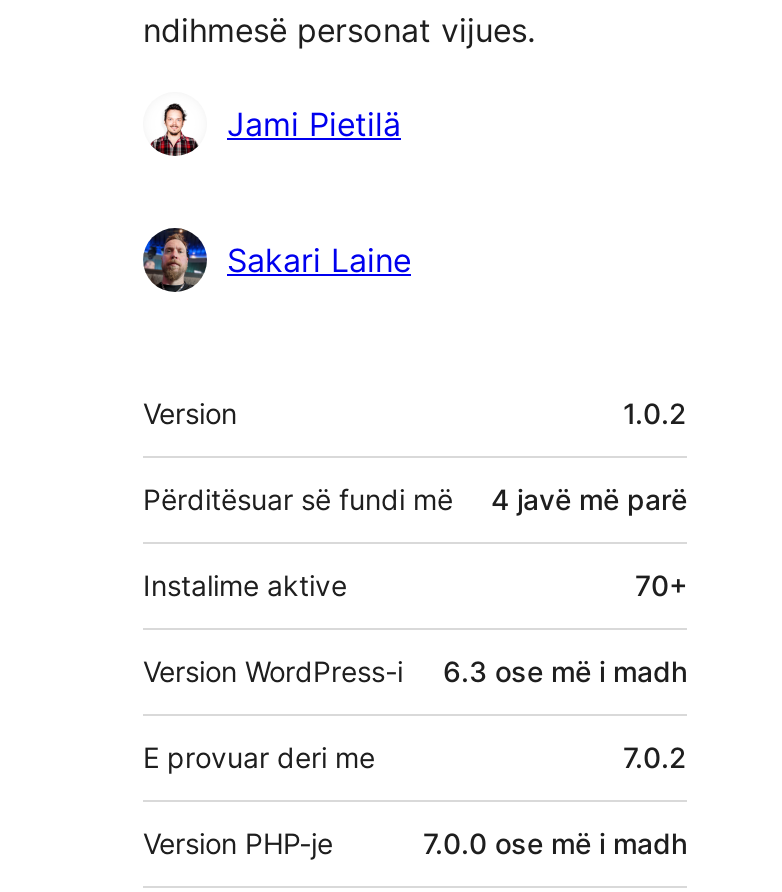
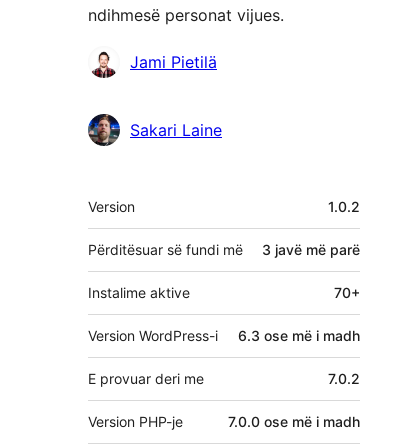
[143,483,687,517] Përditësuar së fundi më 4 javë më parë -> [88,241,360,258] Përditësuar së fundi më 3 javë më parë

